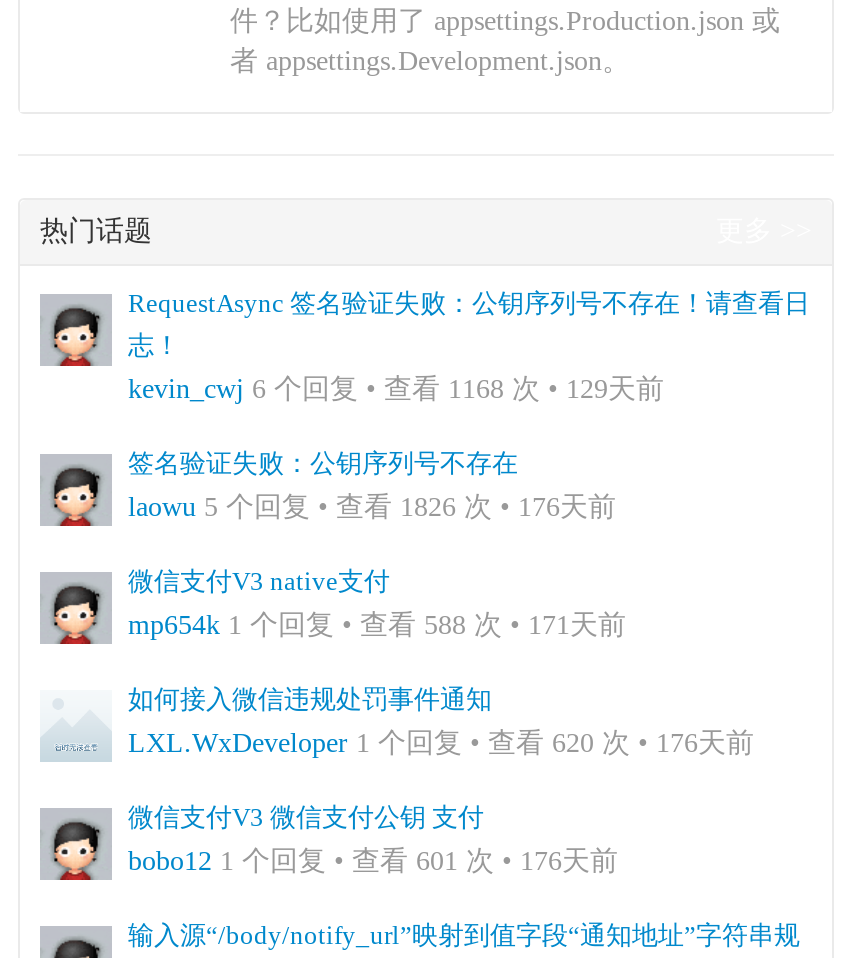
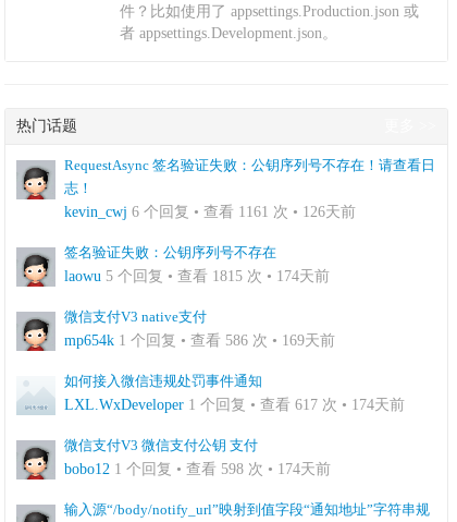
[128,374,664,404] kevin_cwj 6 个回复 • 查看 1168 次 • 129天前 -> [64,204,356,220] kevin_cwj 6 个回复 • 查看 1161 次 • 126天前
[128,492,616,522] laowu 5 个回复 • 查看 1826 次 • 176天前 -> [64,268,330,284] laowu 5 个回复 • 查看 1815 次 • 174天前
[128,610,626,640] mp654k 1 个回复 • 查看 588 次 • 171天前 -> [64,332,335,349] mp654k 1 个回复 • 查看 586 次 • 169天前
[128,728,754,758] LXL.WxDeveloper 1 个回复 • 查看 620 次 • 176天前 -> [64,397,405,413] LXL.WxDeveloper 1 个回复 • 查看 617 次 • 174天前
[128,846,618,876] bobo12 1 个回复 • 查看 601 次 • 176天前 -> [64,461,331,477] bobo12 1 个回复 • 查看 598 次 • 174天前

